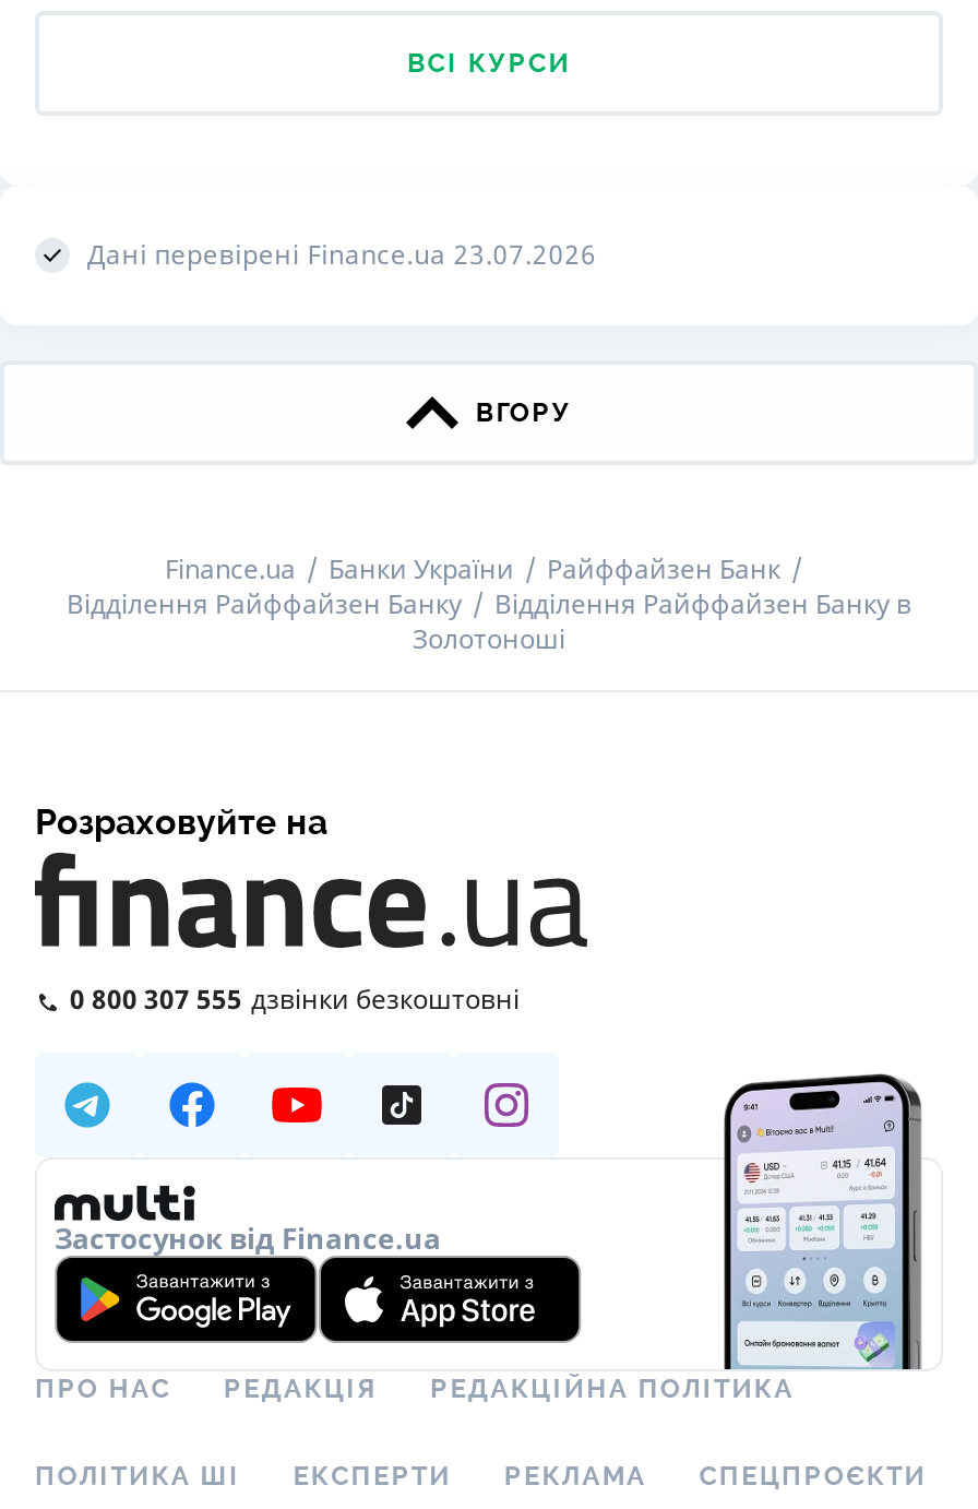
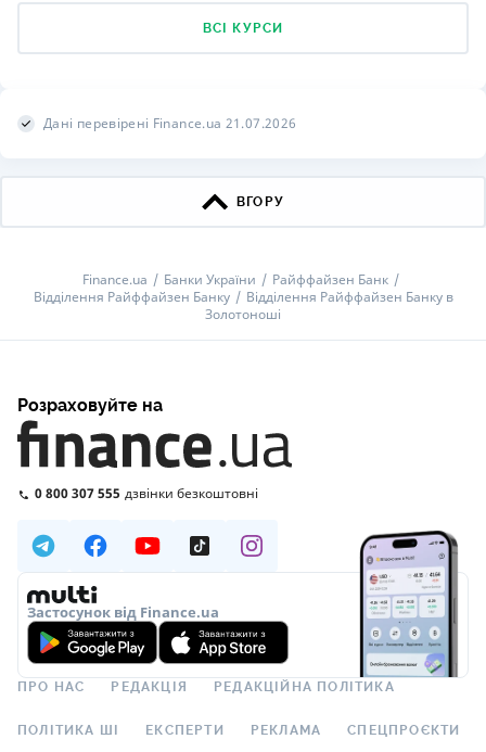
[87,236,597,273] Дані перевірені Finance.ua 23.07.2026 -> [43,114,296,132] Дані перевірені Finance.ua 21.07.2026

